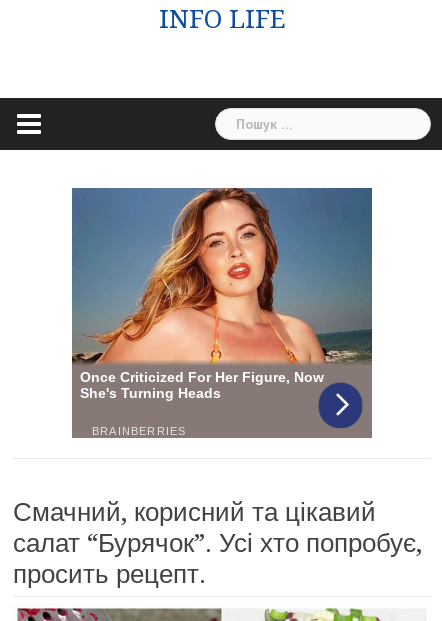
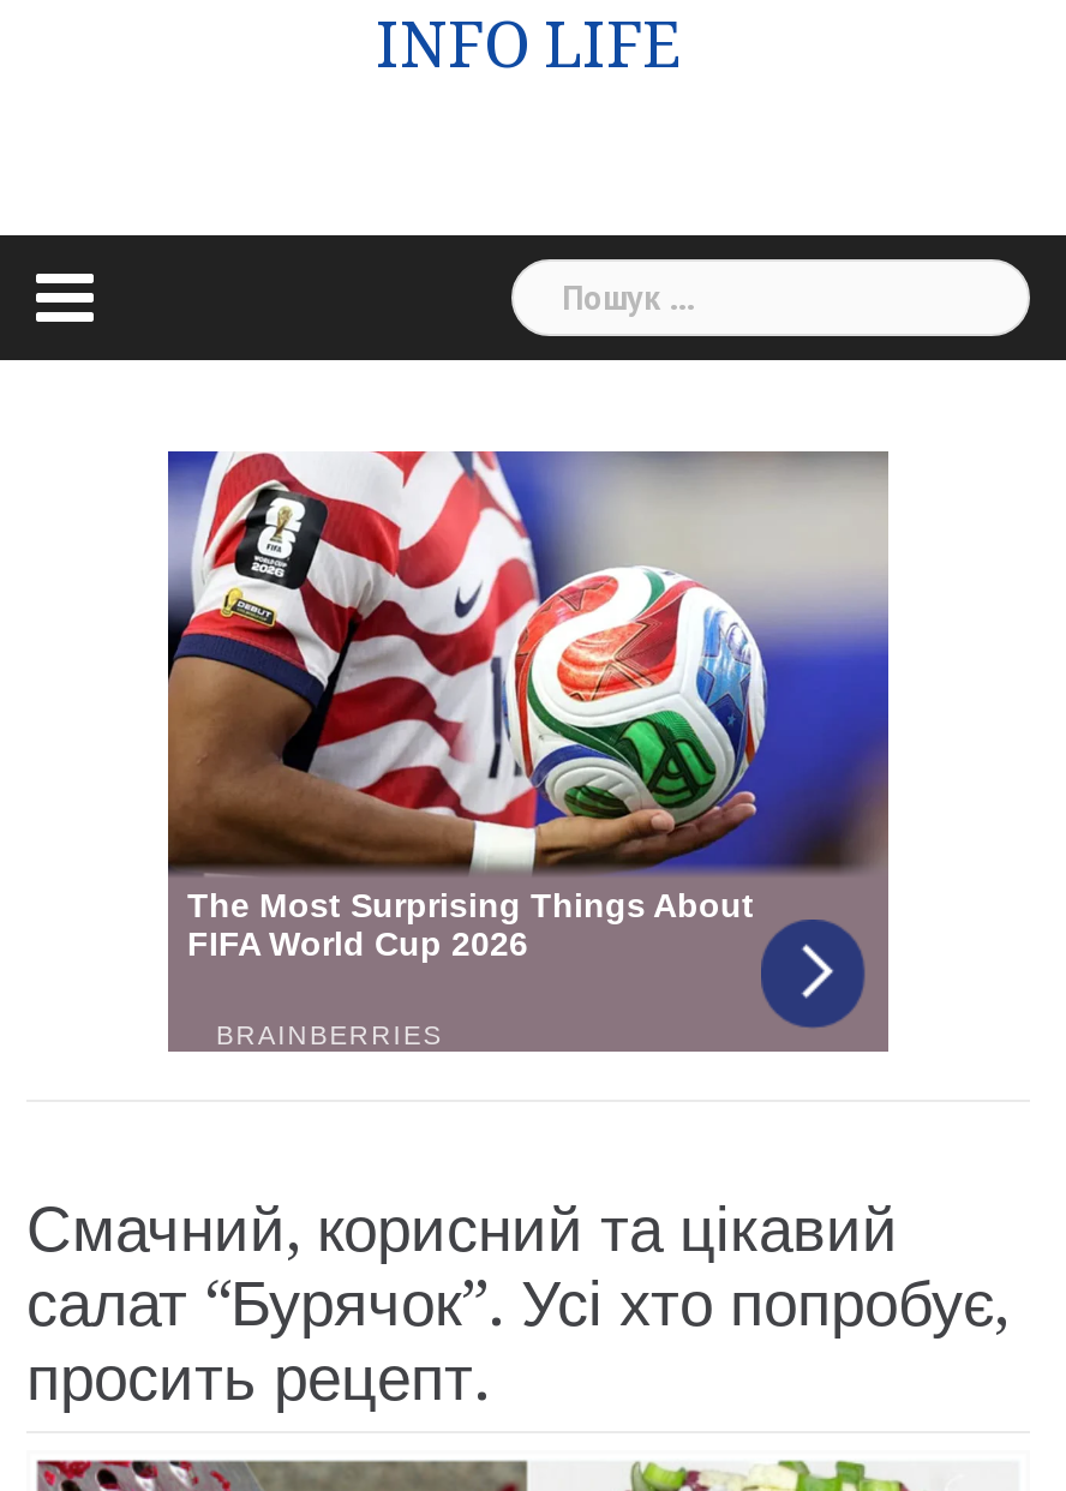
[71,187,373,402] [image] -> [166,449,888,965] [image]

